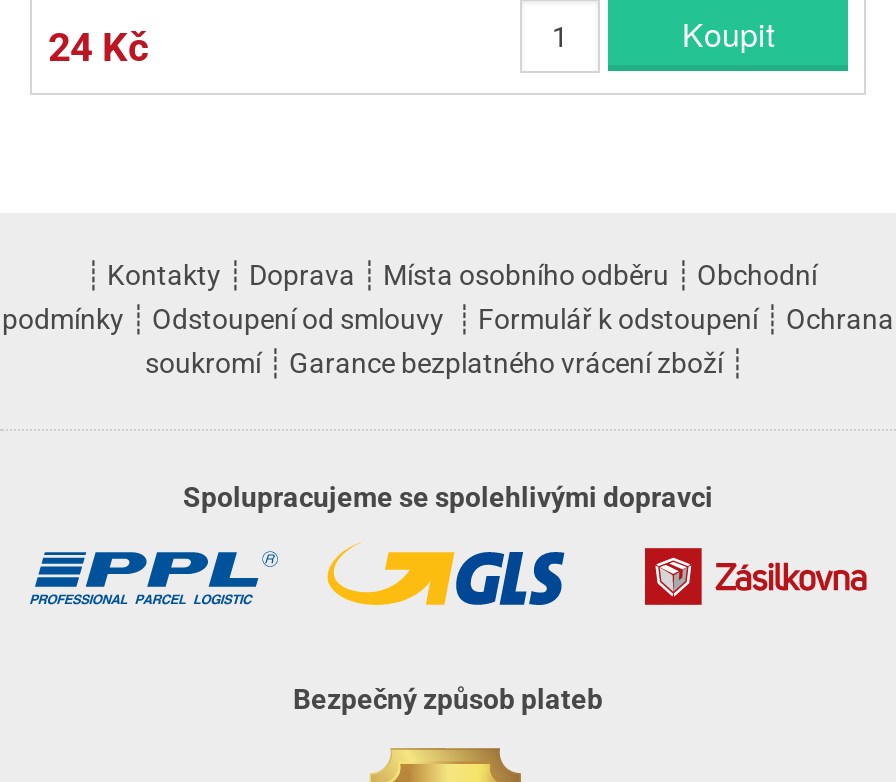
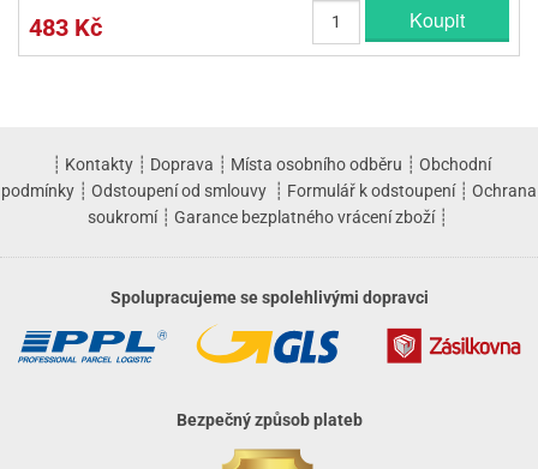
[48,22,148,70] 24 Kč -> [29,13,102,42] 483 Kč

